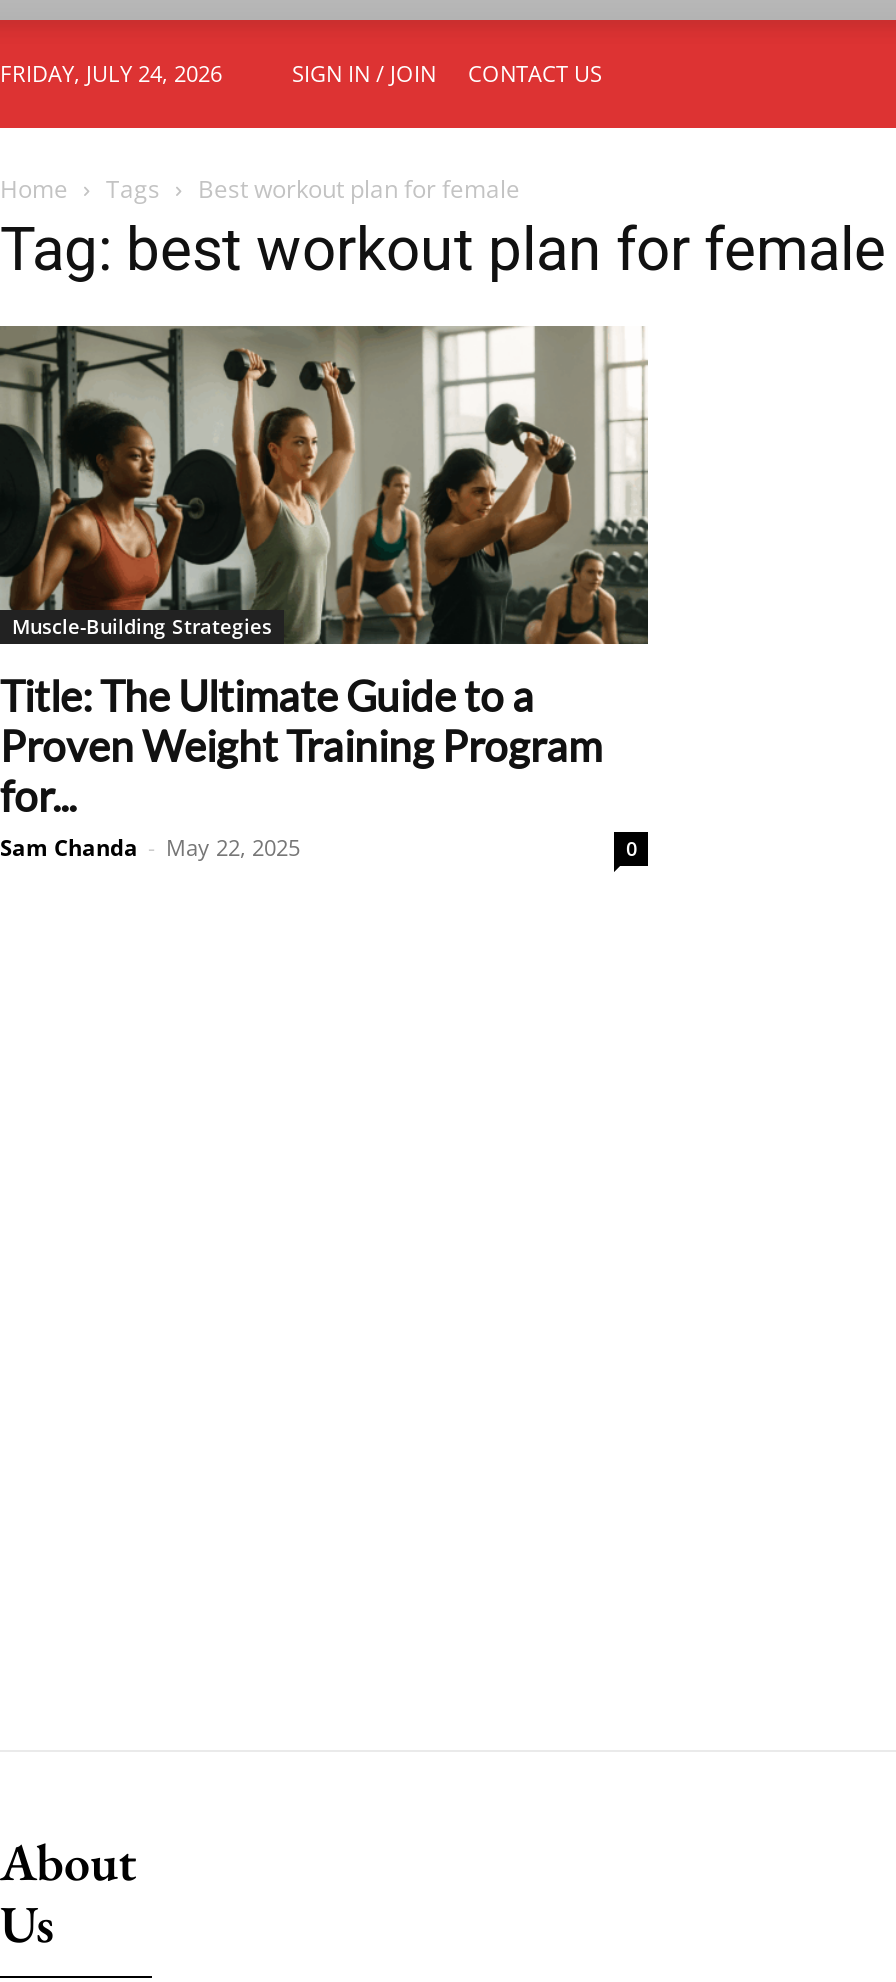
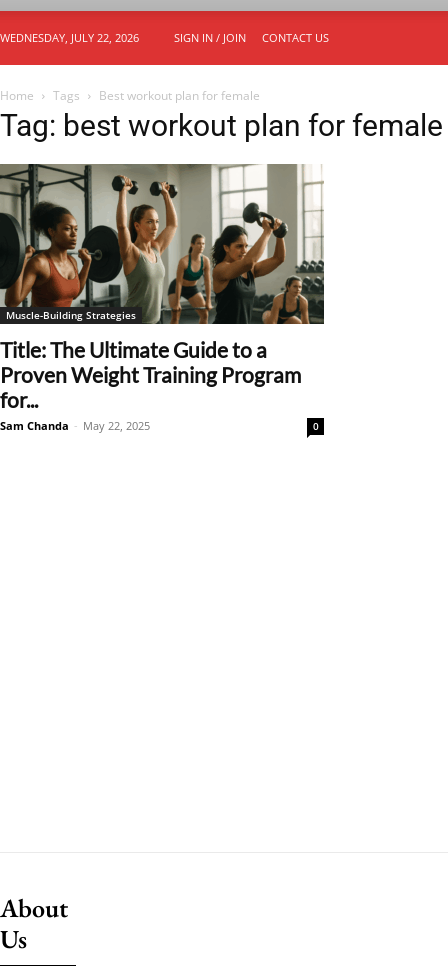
[0,58,222,88] FRIDAY, JULY 24, 2026 -> [0,30,139,45] WEDNESDAY, JULY 22, 2026

